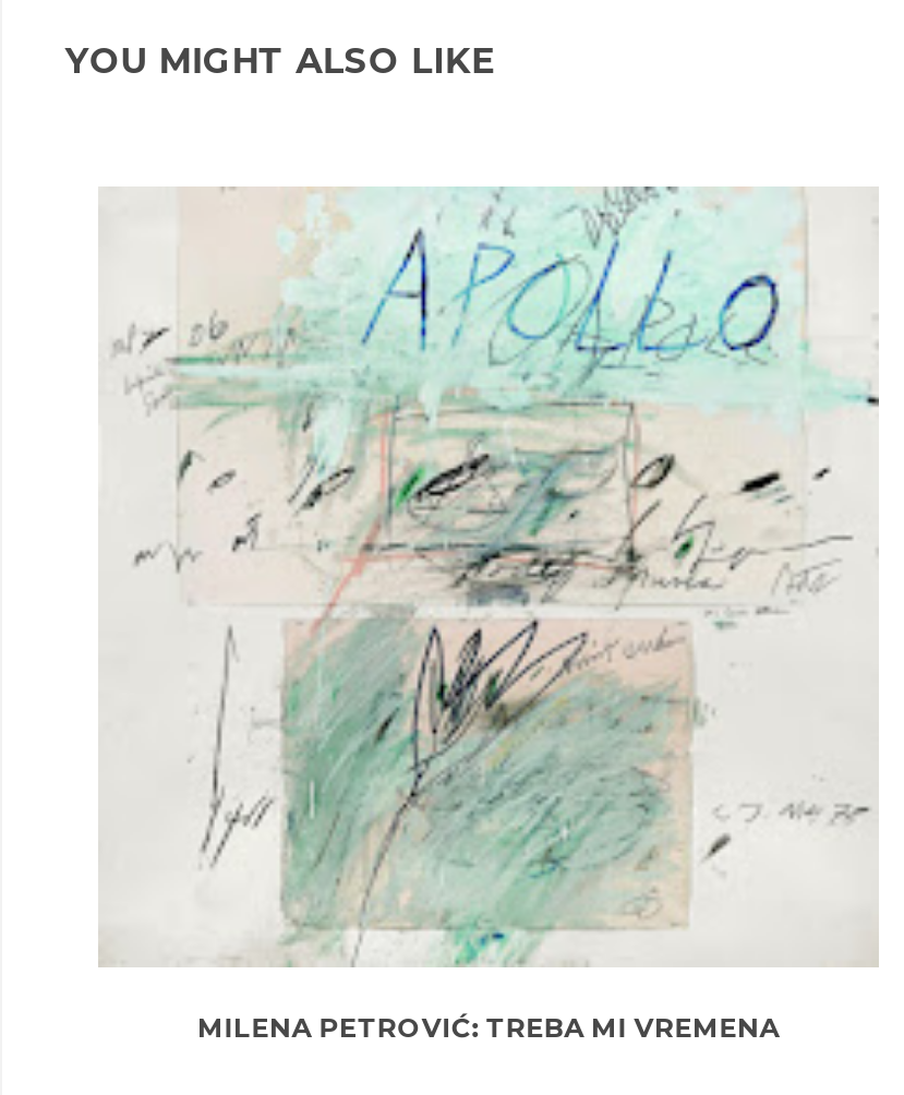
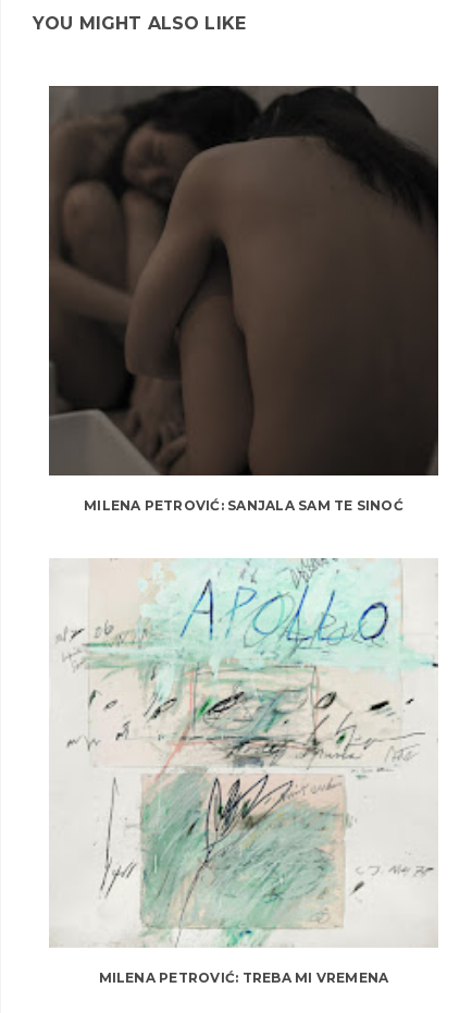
none -> [48,85,439,513] [image] | MILENA PETROVIĆ: SANJALA SAM TE SINOĆ

